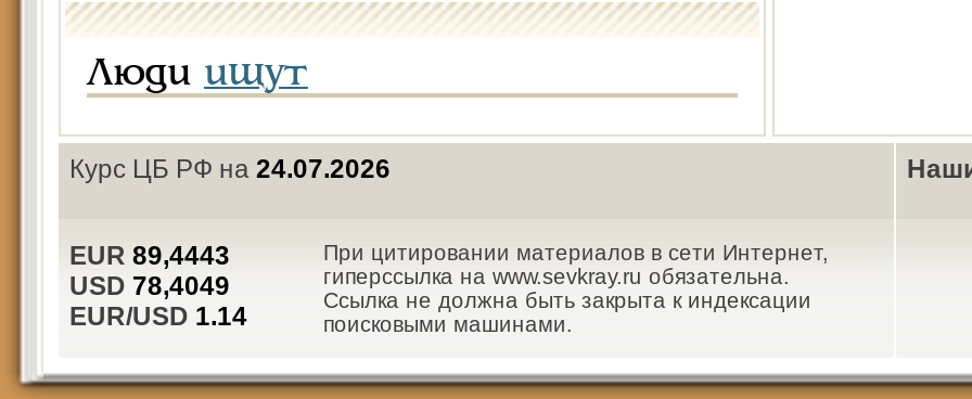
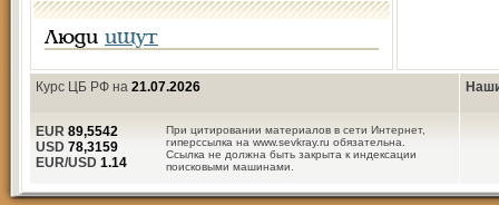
[69,154,391,184] Курс ЦБ РФ на 24.07.2026 -> [36,79,200,95] Курс ЦБ РФ на 21.07.2026
[69,241,230,271] EUR 89,4443 -> [36,124,118,139] EUR 89,5542
[69,271,230,301] USD 78,4049 -> [36,139,118,155] USD 78,3159

